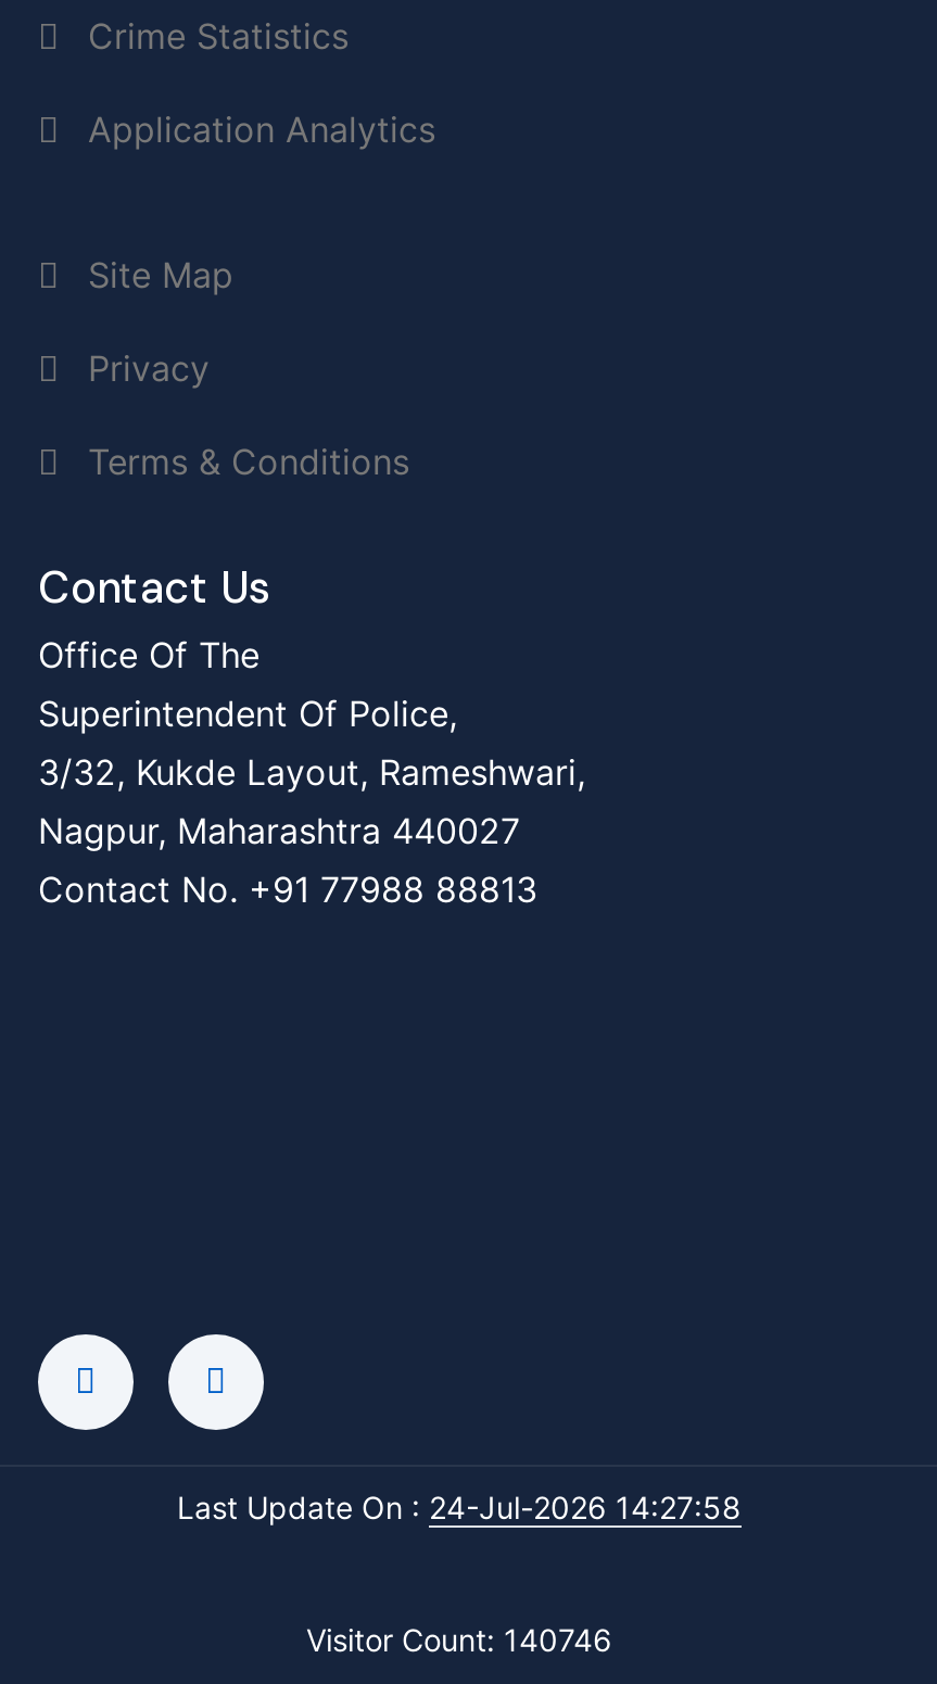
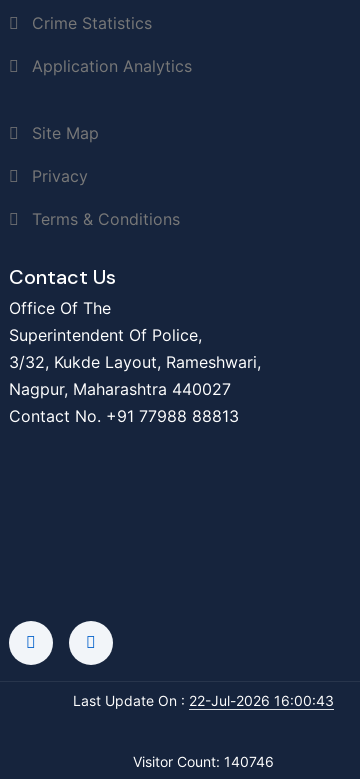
[177,1488,742,1525] Last Update On : 24-Jul-2026 14:27:58 -> [72,692,333,709] Last Update On : 22-Jul-2026 16:00:43

